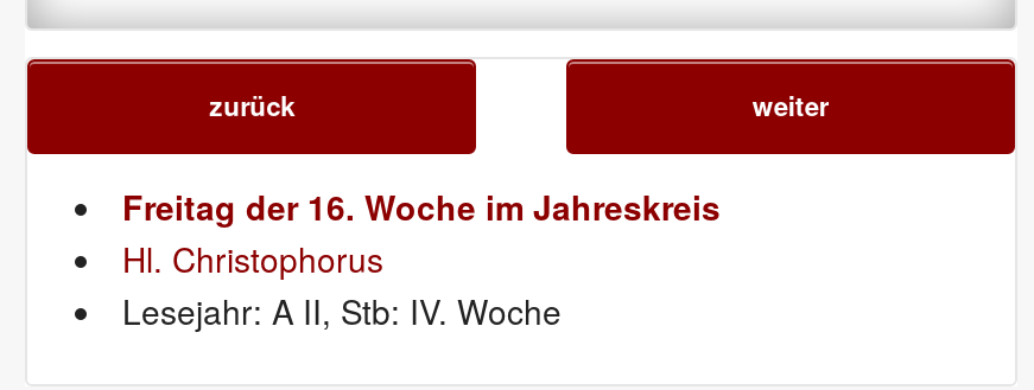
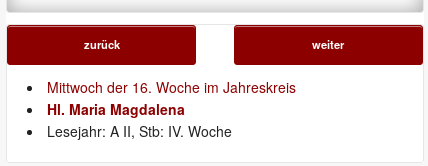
[122,182,721,282] Freitag der 16. Woche im Jahreskreis | Hl. Christophorus -> [47,77,296,119] Mittwoch der 16. Woche im Jahreskreis | Hl. Maria Magdalena

